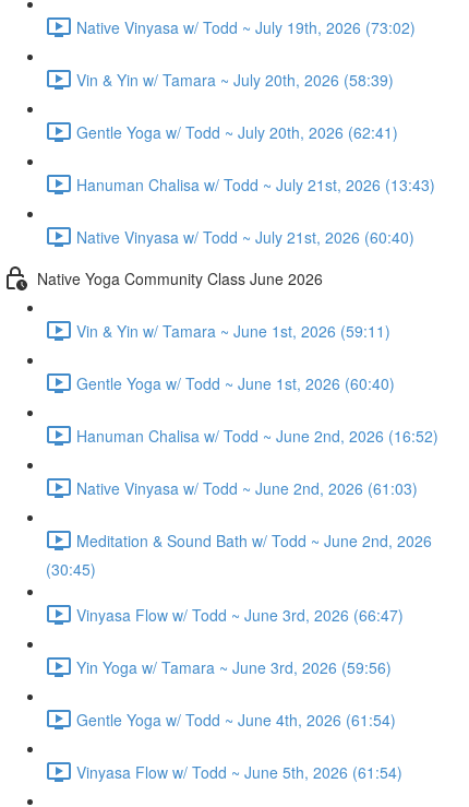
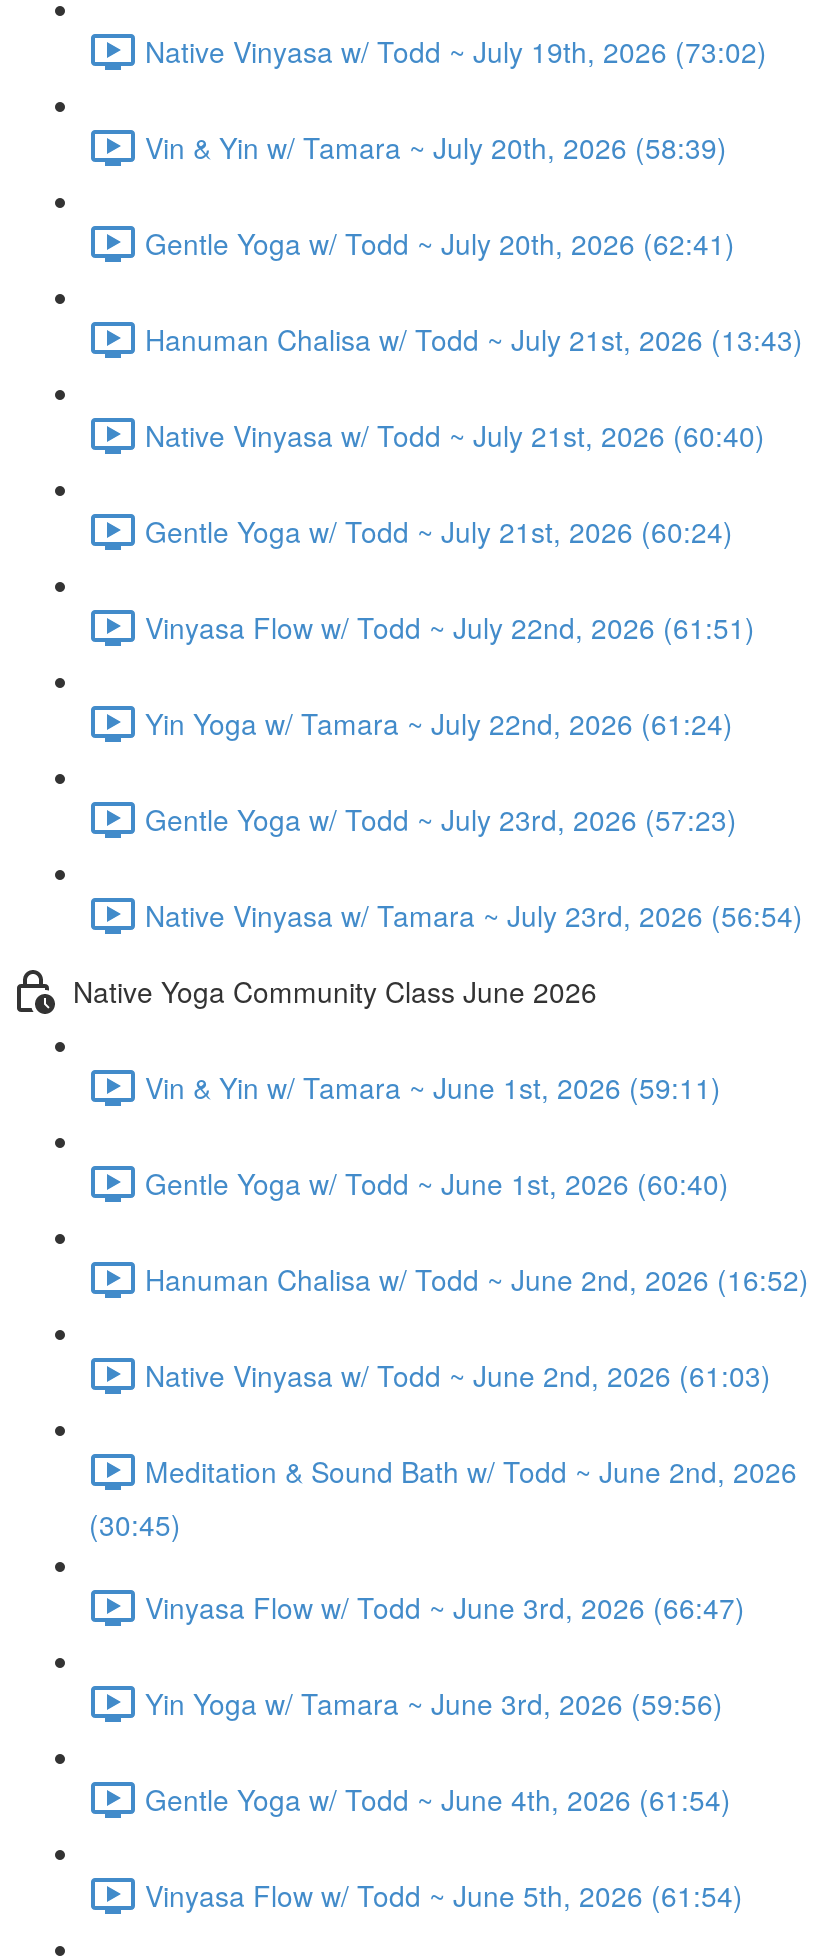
none -> [145,511,803,935] Gentle Yoga w/ Todd ~ July 21st, 2026 (60:24) | Vinyasa Flow w/ Todd ~ July 22nd, 2026 (61:51) | Yin Yoga w/ Tamara ~ July 22nd, 2026 (61:24) | Gentle Yoga w/ Todd ~ July 23rd, 2026 (57:23) | Native Vinyasa w/ Tamara ~ July 23rd, 2026 (56:54)

